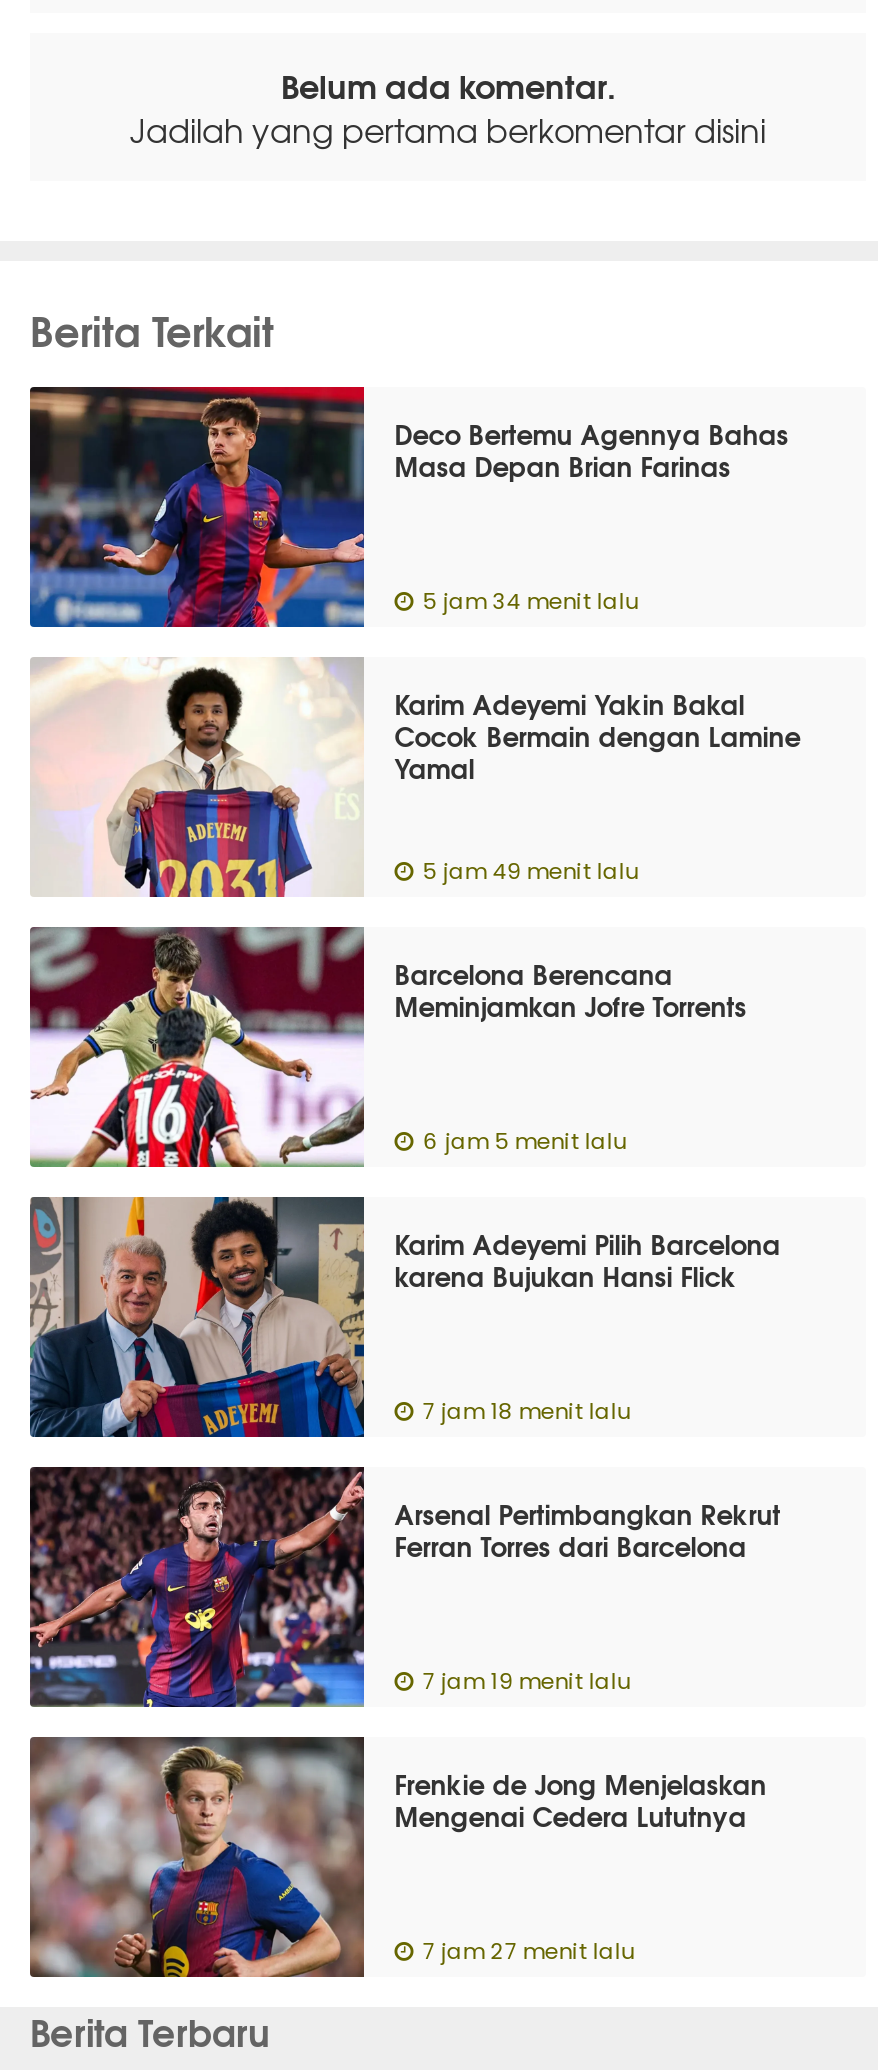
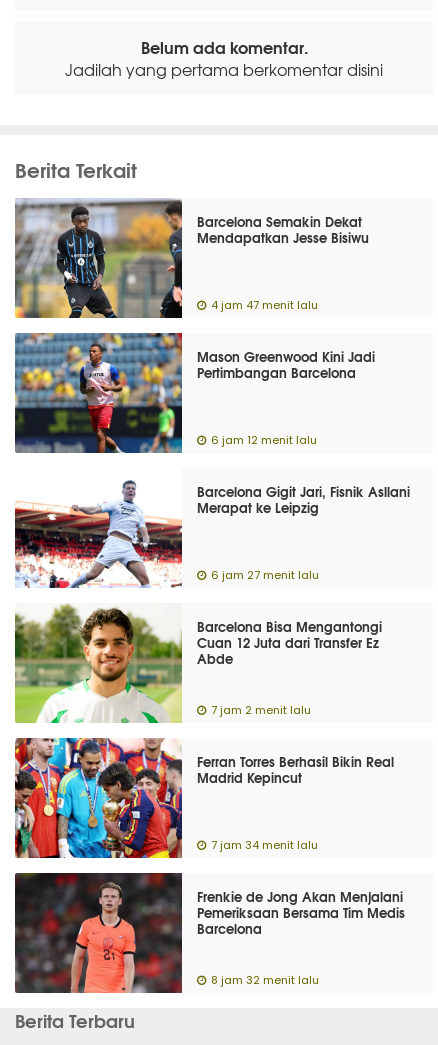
[28,385,788,629] [image] | Deco Bertemu Agennya Bahas | Masa Depan Brian Farinas -> [14,198,369,319] [image] | Barcelona Semakin Dekat | Mendapatkan Jesse Bisiwu
[422,591,638,613] 5 jam 34 menit lalu -> [211,300,318,311] 4 jam 47 menit lalu
[30,657,800,899] [image] | Karim Adeyemi Yakin Bakal | Cocok Bermain dengan Lamine | Yamal -> [14,332,375,454] [image] | Mason Greenwood Kini Jadi | Pertimbangan Barcelona
[422,861,638,883] 5 jam 49 menit lalu -> [211,435,317,446] 6 jam 12 menit lalu
[28,925,746,1169] [image] | Barcelona Berencana | Meminjamkan Jofre Torrents -> [14,468,410,589] [image] | Barcelona Gigit Jari, Fisnik Asllani | Merapat ke Leipzig
[422,1131,626,1153] 6 jam 5 menit lalu -> [211,570,319,581] 6 jam 27 menit lalu
[28,1195,780,1439] [image] | Karim Adeyemi Pilih Barcelona | karena Bujukan Hansi Flick -> [14,603,382,724] [image] | Barcelona Bisa Mengantongi | Cuan 12 Juta dari Transfer Ez | Abde
[422,1401,630,1423] 7 jam 18 menit lalu -> [211,705,311,716] 7 jam 2 menit lalu
[28,1465,780,1709] [image] | Arsenal Pertimbangkan Rekrut | Ferran Torres dari Barcelona -> [14,737,394,859] [image] | Ferran Torres Berhasil Bikin Real | Madrid Kepincut
[422,1671,630,1693] 7 jam 19 menit lalu -> [211,840,318,851] 7 jam 34 menit lalu
[28,1735,766,1979] [image] | Frenkie de Jong Menjelaskan | Mengenai Cedera Lututnya -> [14,872,405,994] [image] | Frenkie de Jong Akan Menjalani | Pemeriksaan Bersama Tim Medis | Barcelona
[422,1941,634,1963] 7 jam 27 menit lalu -> [211,975,319,986] 8 jam 32 menit lalu

